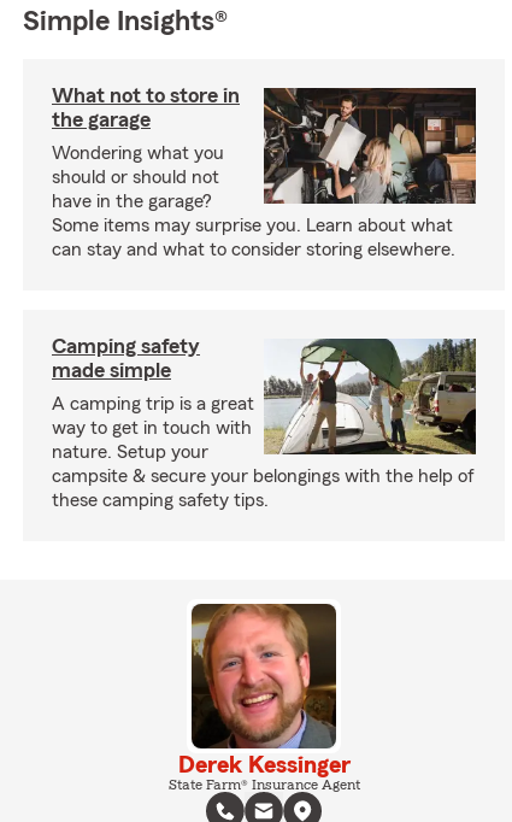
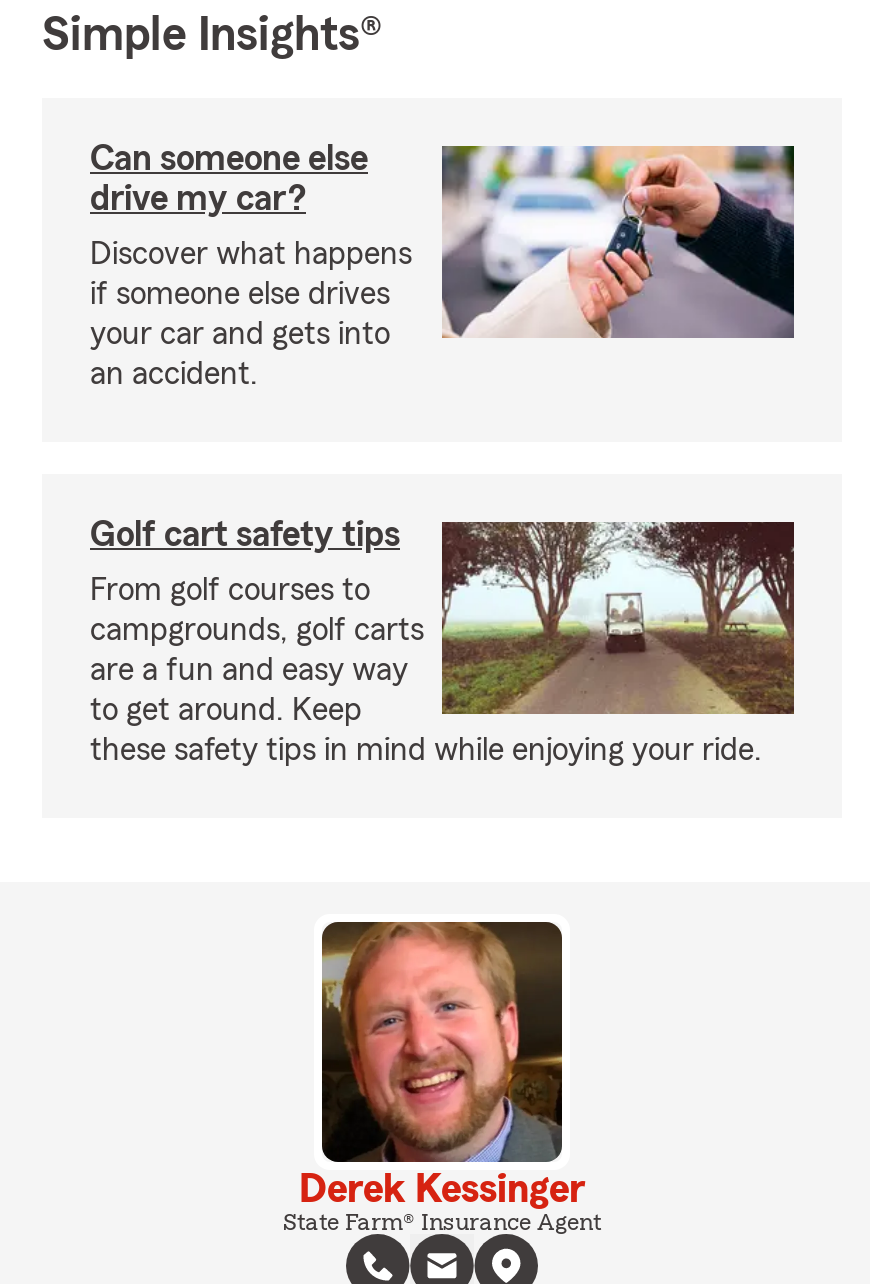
[52,84,240,130] What not to store in | the garage -> [90,140,368,216] Can someone else | drive my car?
[52,87,477,259] [image] | Wondering what you | should or should not | have in the garage? | Some items may surprise you. Learn about what | can stay and what to consider storing elsewhere. -> [90,146,796,390] [image] | Discover what happens | if someone else drives | your car and gets into | an accident.
[52,335,200,381] Camping safety | made simple -> [90,516,400,552] Golf cart safety tips
[52,337,477,510] [image] | A camping trip is a great | way to get in touch with | nature. Setup your | campsite & secure your belongings with the help of | these camping safety tips. -> [90,520,794,766] [image] | From golf courses to | campgrounds, golf carts | are a fun and easy way | to get around. Keep | these safety tips in mind while enjoying your ride.

